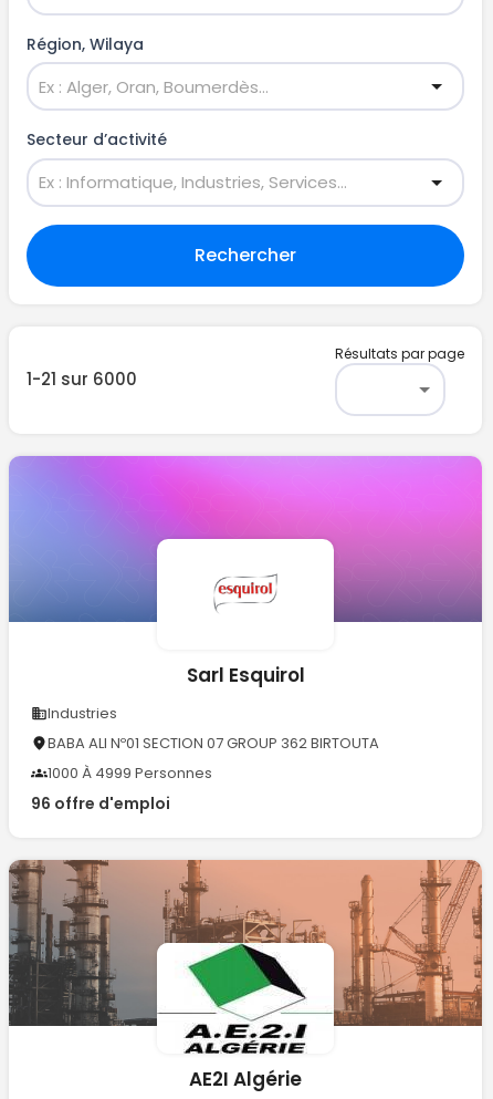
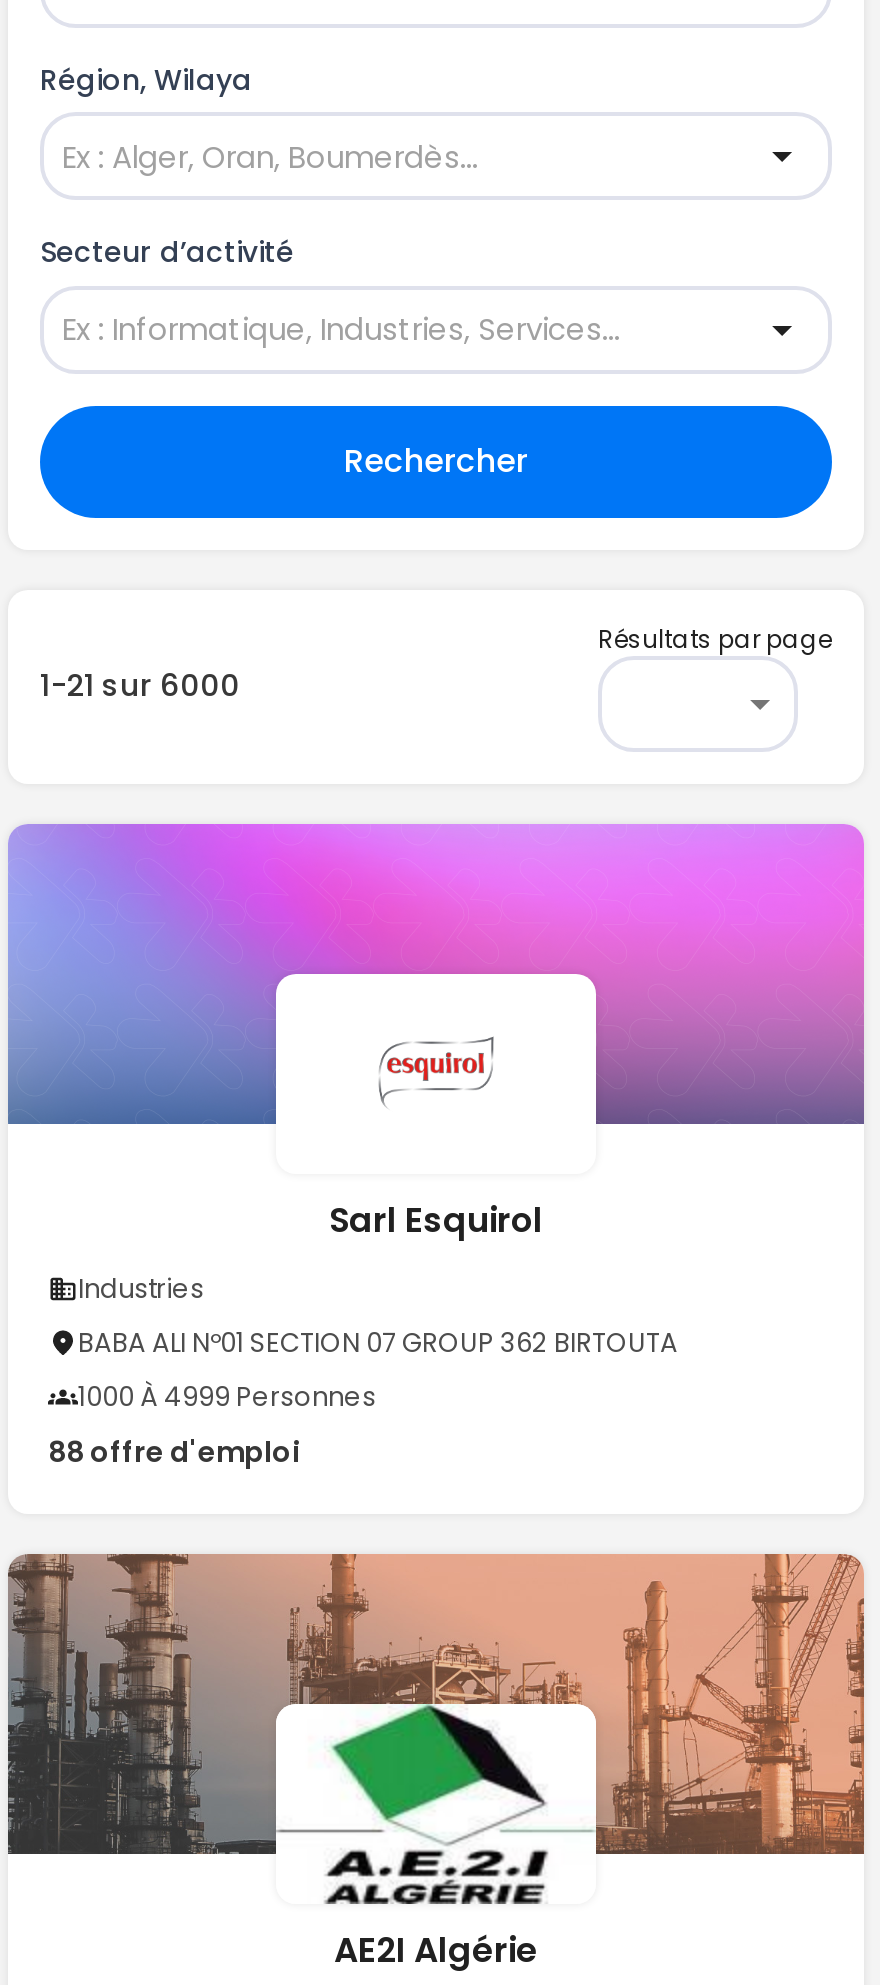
[31,792,170,814] 96 offre d'emploi -> [48,1431,300,1471] 88 offre d'emploi

